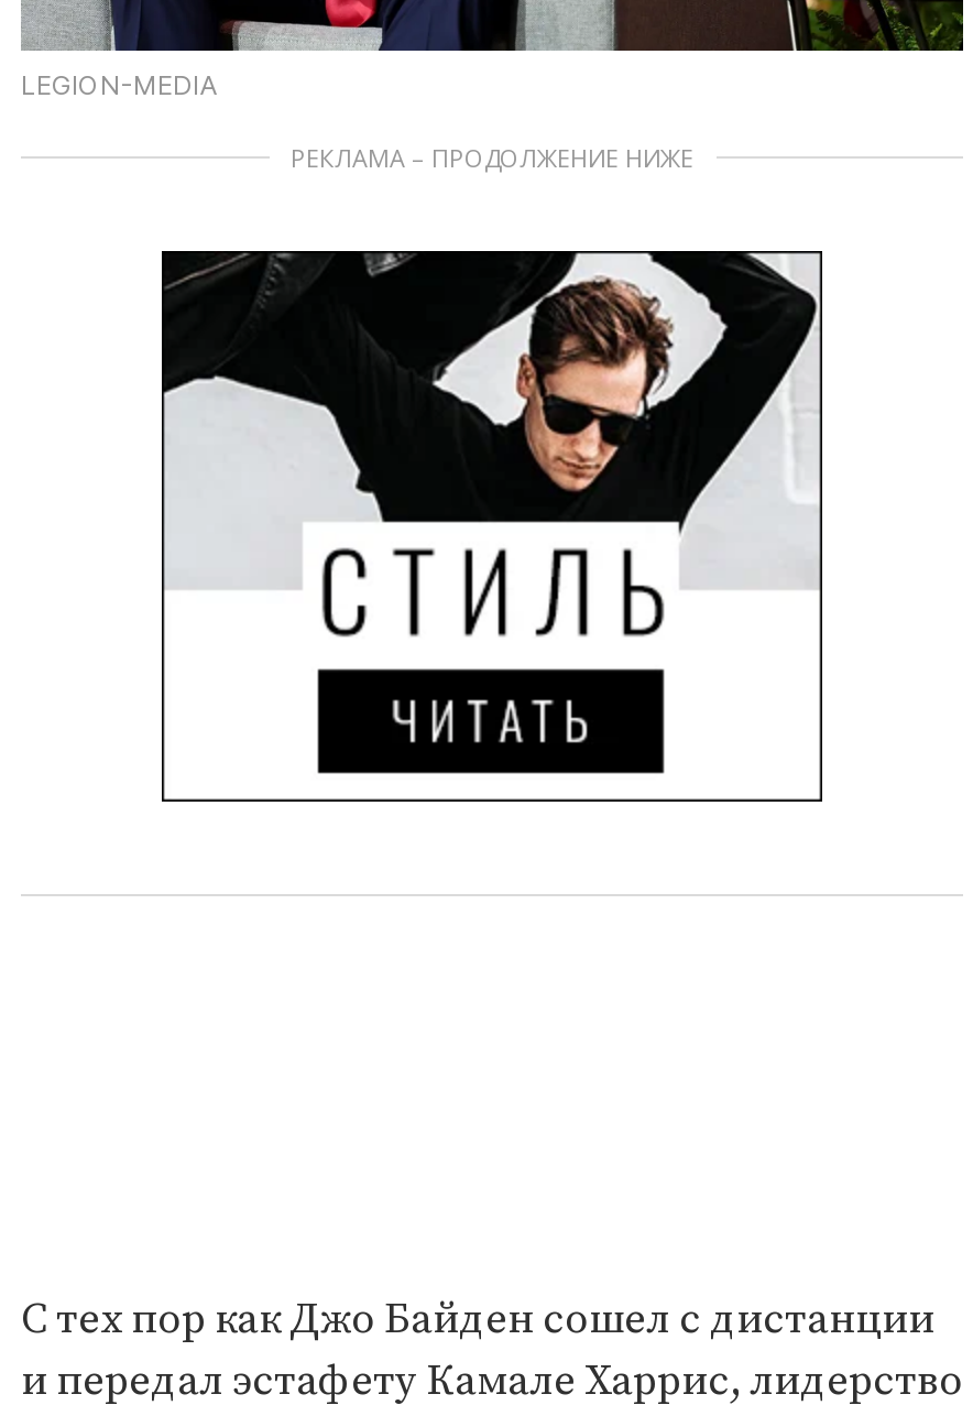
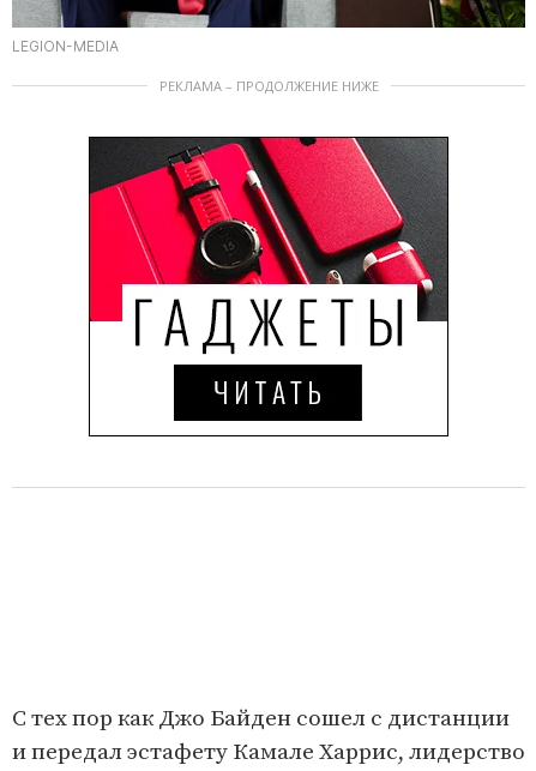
[162,251,822,650] [image] -> [89,137,448,355] [image]

